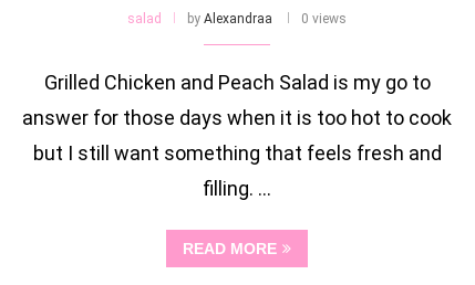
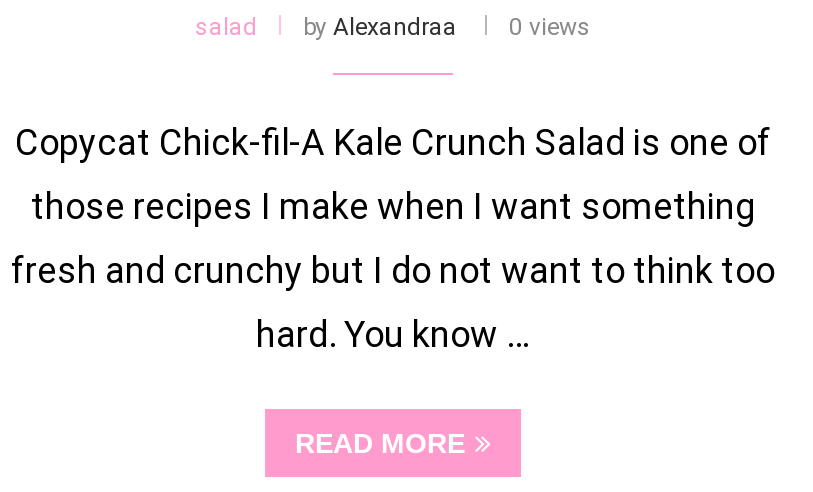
[44,71,430,94] Grilled Chicken and Peach Salad is my go to -> [15,121,771,163] Copycat Chick-fil-A Kale Crunch Salad is one of
[22,106,452,129] answer for those days when it is too hot to cook -> [31,185,755,227] those recipes I make when I want something
[33,142,441,165] but I still want something that feels fresh and -> [11,249,775,291] fresh and crunchy but I do not want to think too
[203,177,271,200] filling. … -> [256,313,530,355] hard. You know …

